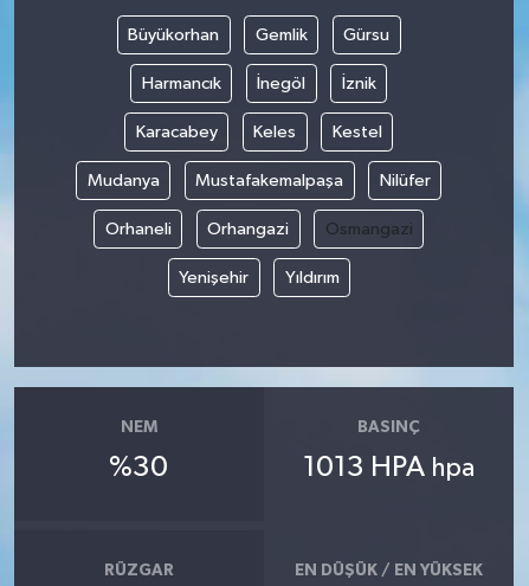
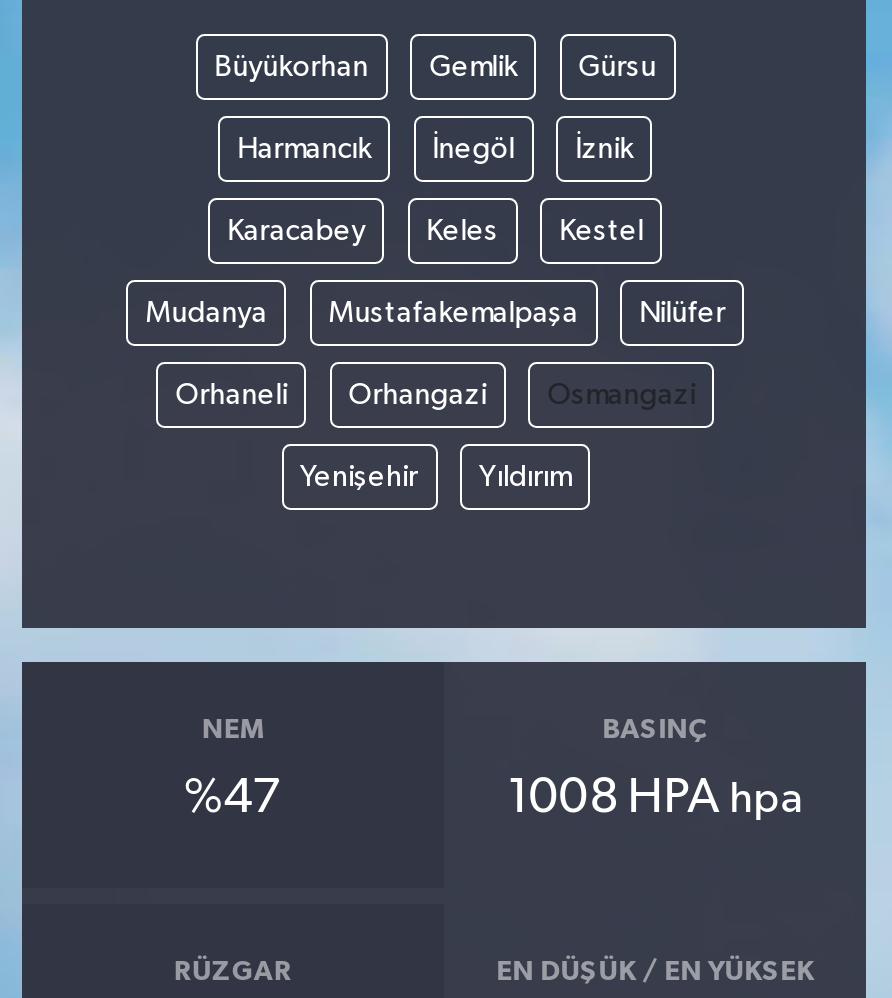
[109,454,169,482] %30 -> [184,775,282,823] %47
[303,454,475,482] 1013 HPA hpa -> [507,775,803,823] 1008 HPA hpa

